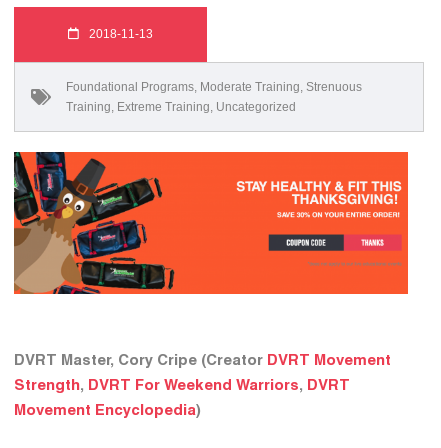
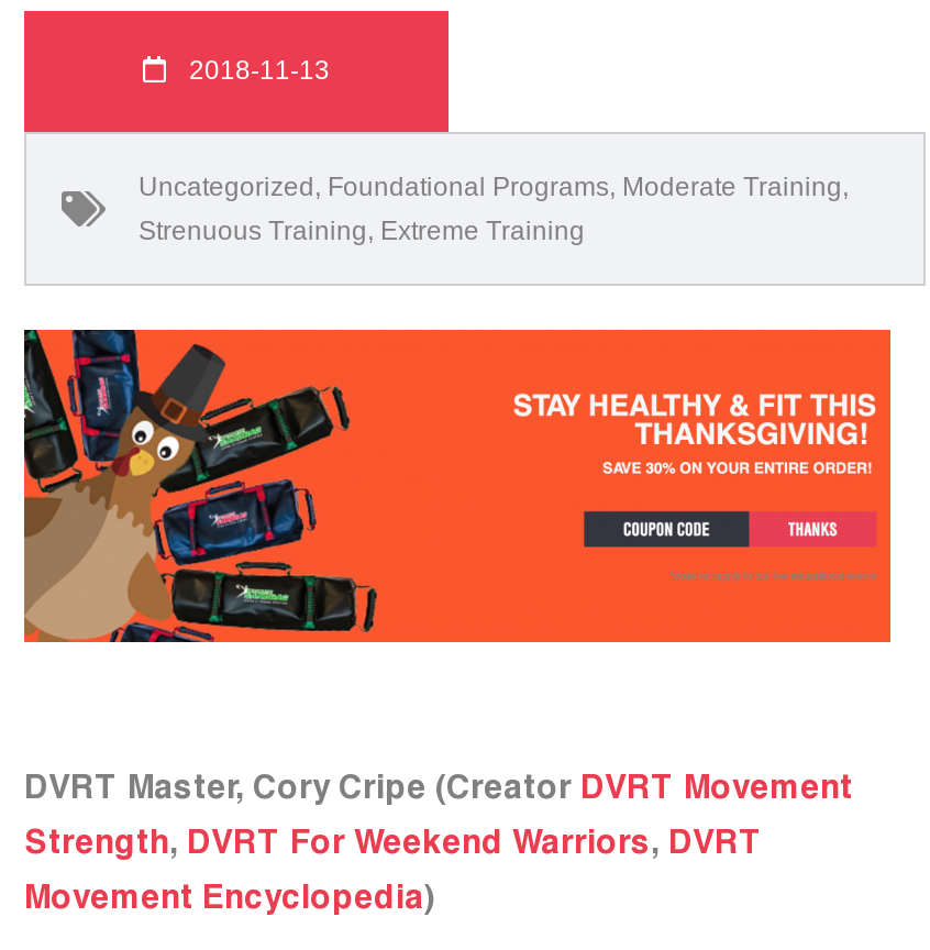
[66,80,362,114] Foundational Programs, Moderate Training, Strenuous | Training, Extreme Training, Uncategorized -> [139,172,849,246] Uncategorized, Foundational Programs, Moderate Training, | Strenuous Training, Extreme Training

